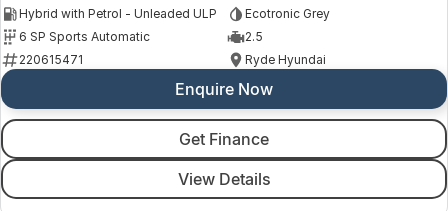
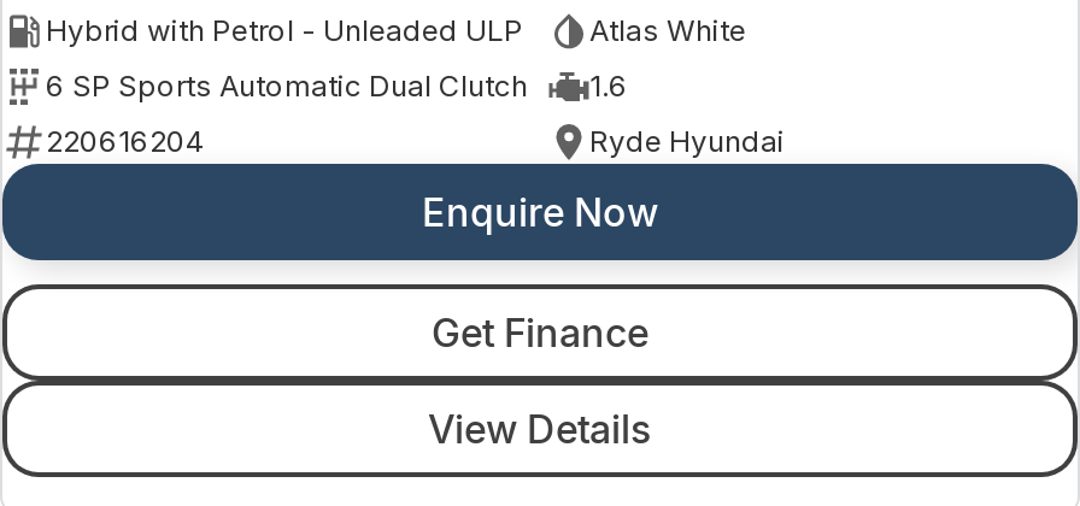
[244,6,329,21] Ecotronic Grey -> [589,13,746,49] Atlas White
[19,29,262,44] 6 SP Sports Automatic | 2.5 -> [46,68,628,104] 6 SP Sports Automatic Dual Clutch | 1.6
[19,52,83,67] 220615471 -> [46,123,205,160] 220616204

